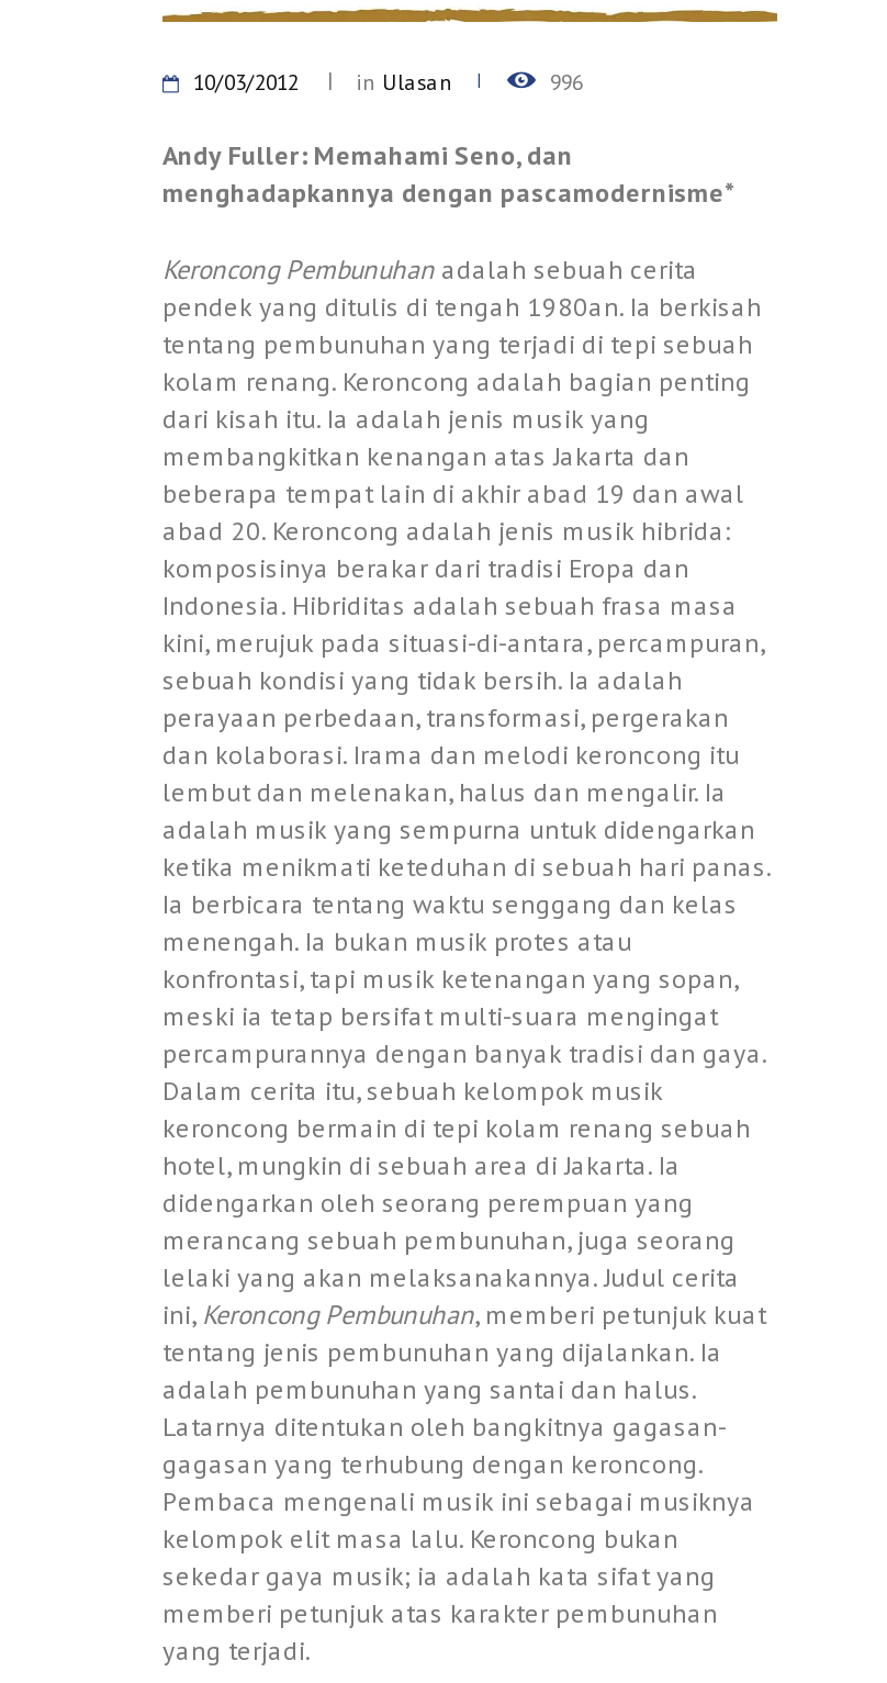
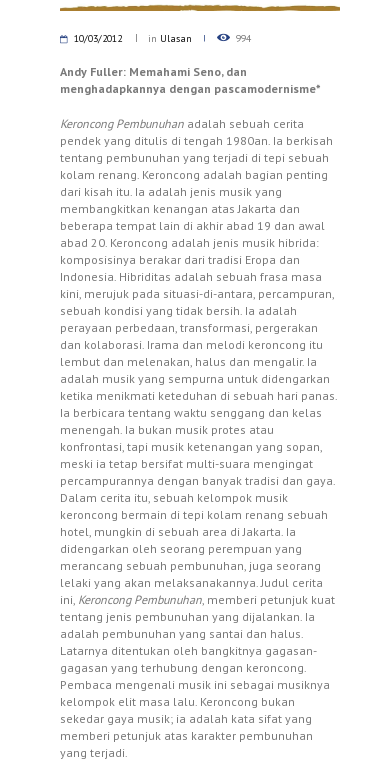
[550,68,583,97] 996 -> [236,32,251,45] 994

